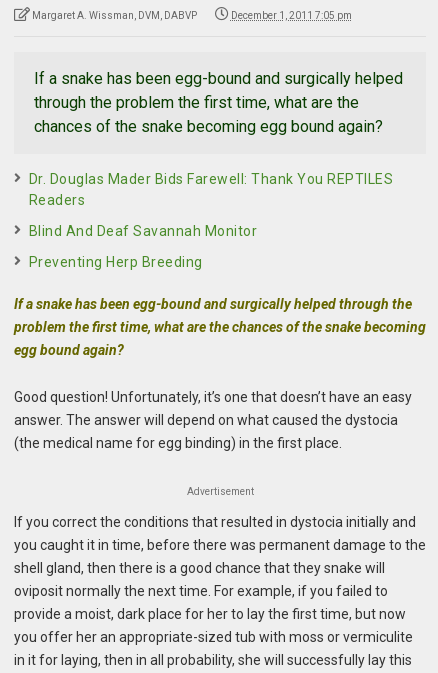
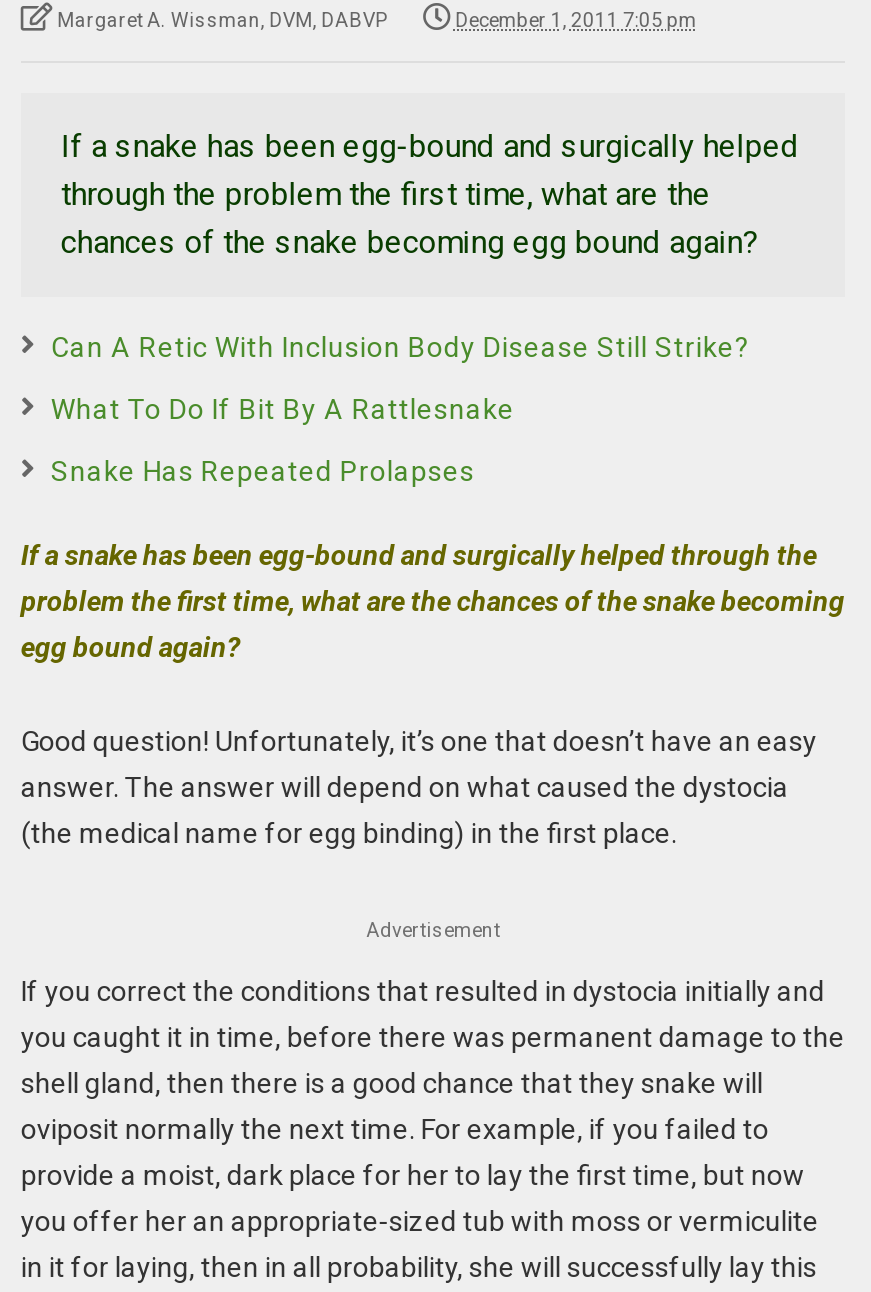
[29,171,393,208] Dr. Douglas Mader Bids Farewell: Thank You REPTILES | Readers -> [51,331,750,363] Can A Retic With Inclusion Body Disease Still Strike?
[29,223,257,239] Blind And Deaf Savannah Monitor -> [51,393,515,425] What To Do If Bit By A Rattlesnake
[29,254,203,270] Preventing Herp Breeding -> [51,455,475,487] Snake Has Repeated Prolapses

